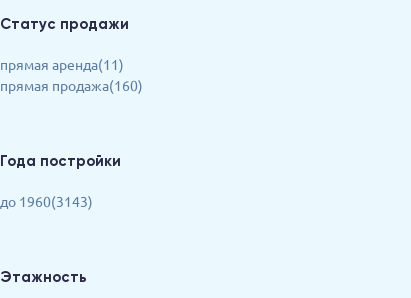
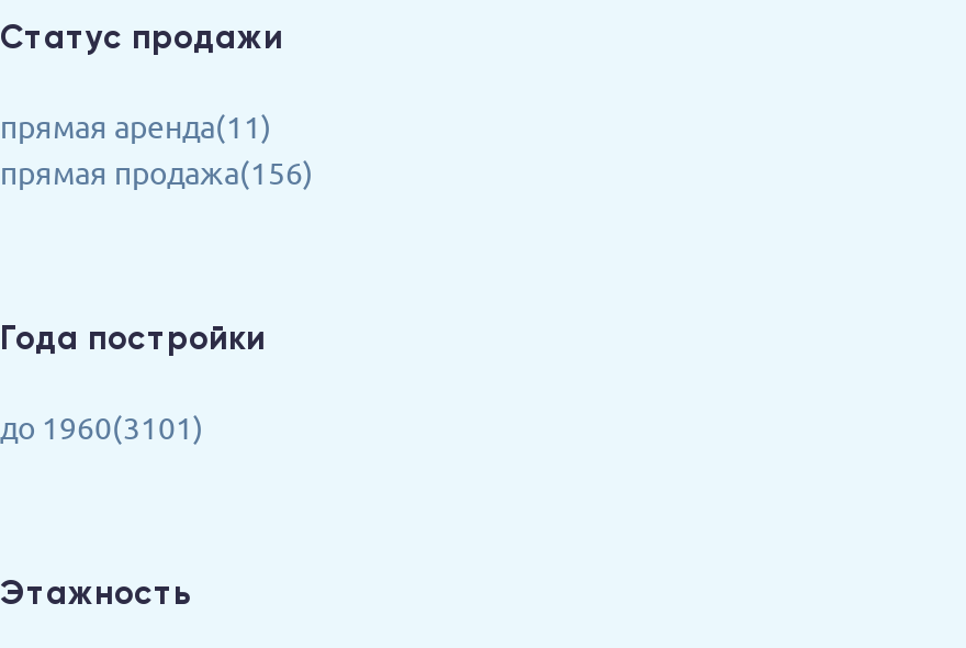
[0,76,143,94] прямая продажа(160) -> [0,152,314,192] прямая продажа(156)
[0,192,93,210] до 1960(3143) -> [0,407,204,446] до 1960(3101)

